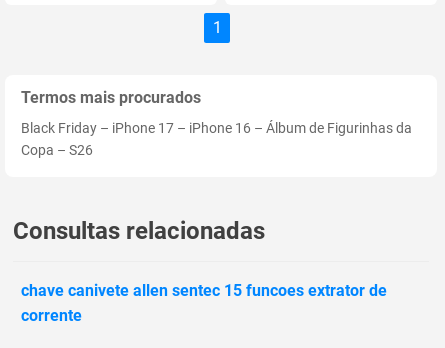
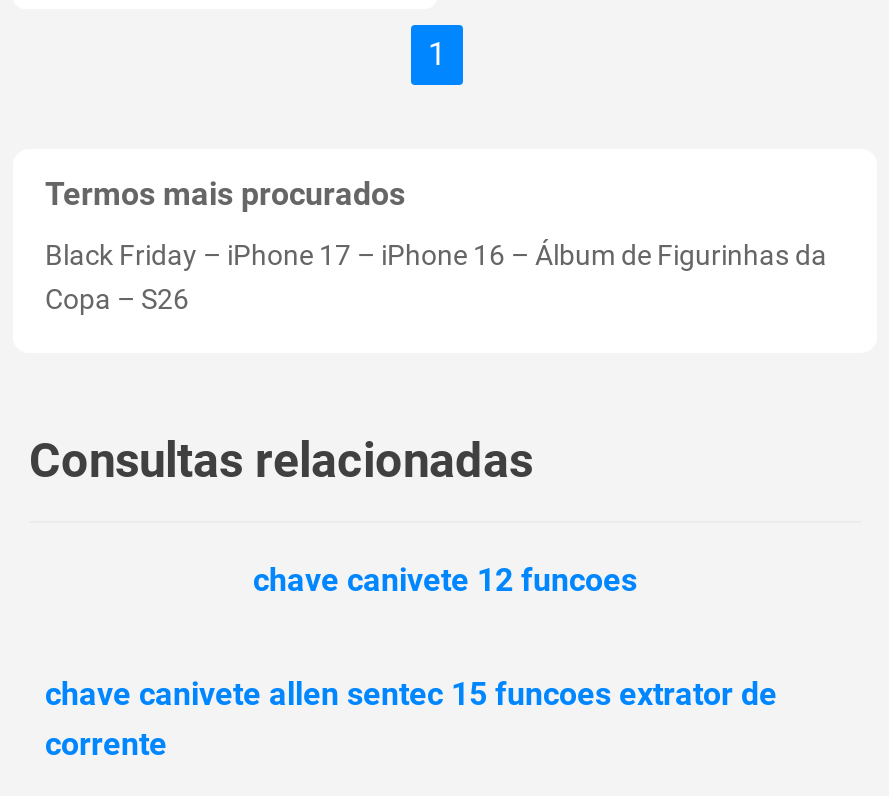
none -> [253,562,637,600] chave canivete 12 funcoes

